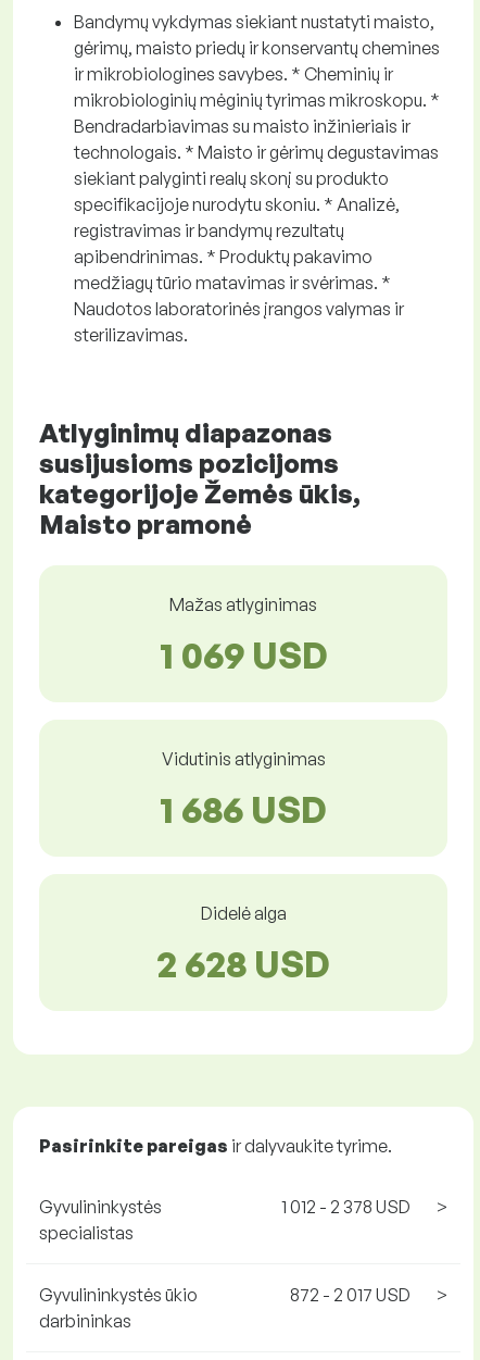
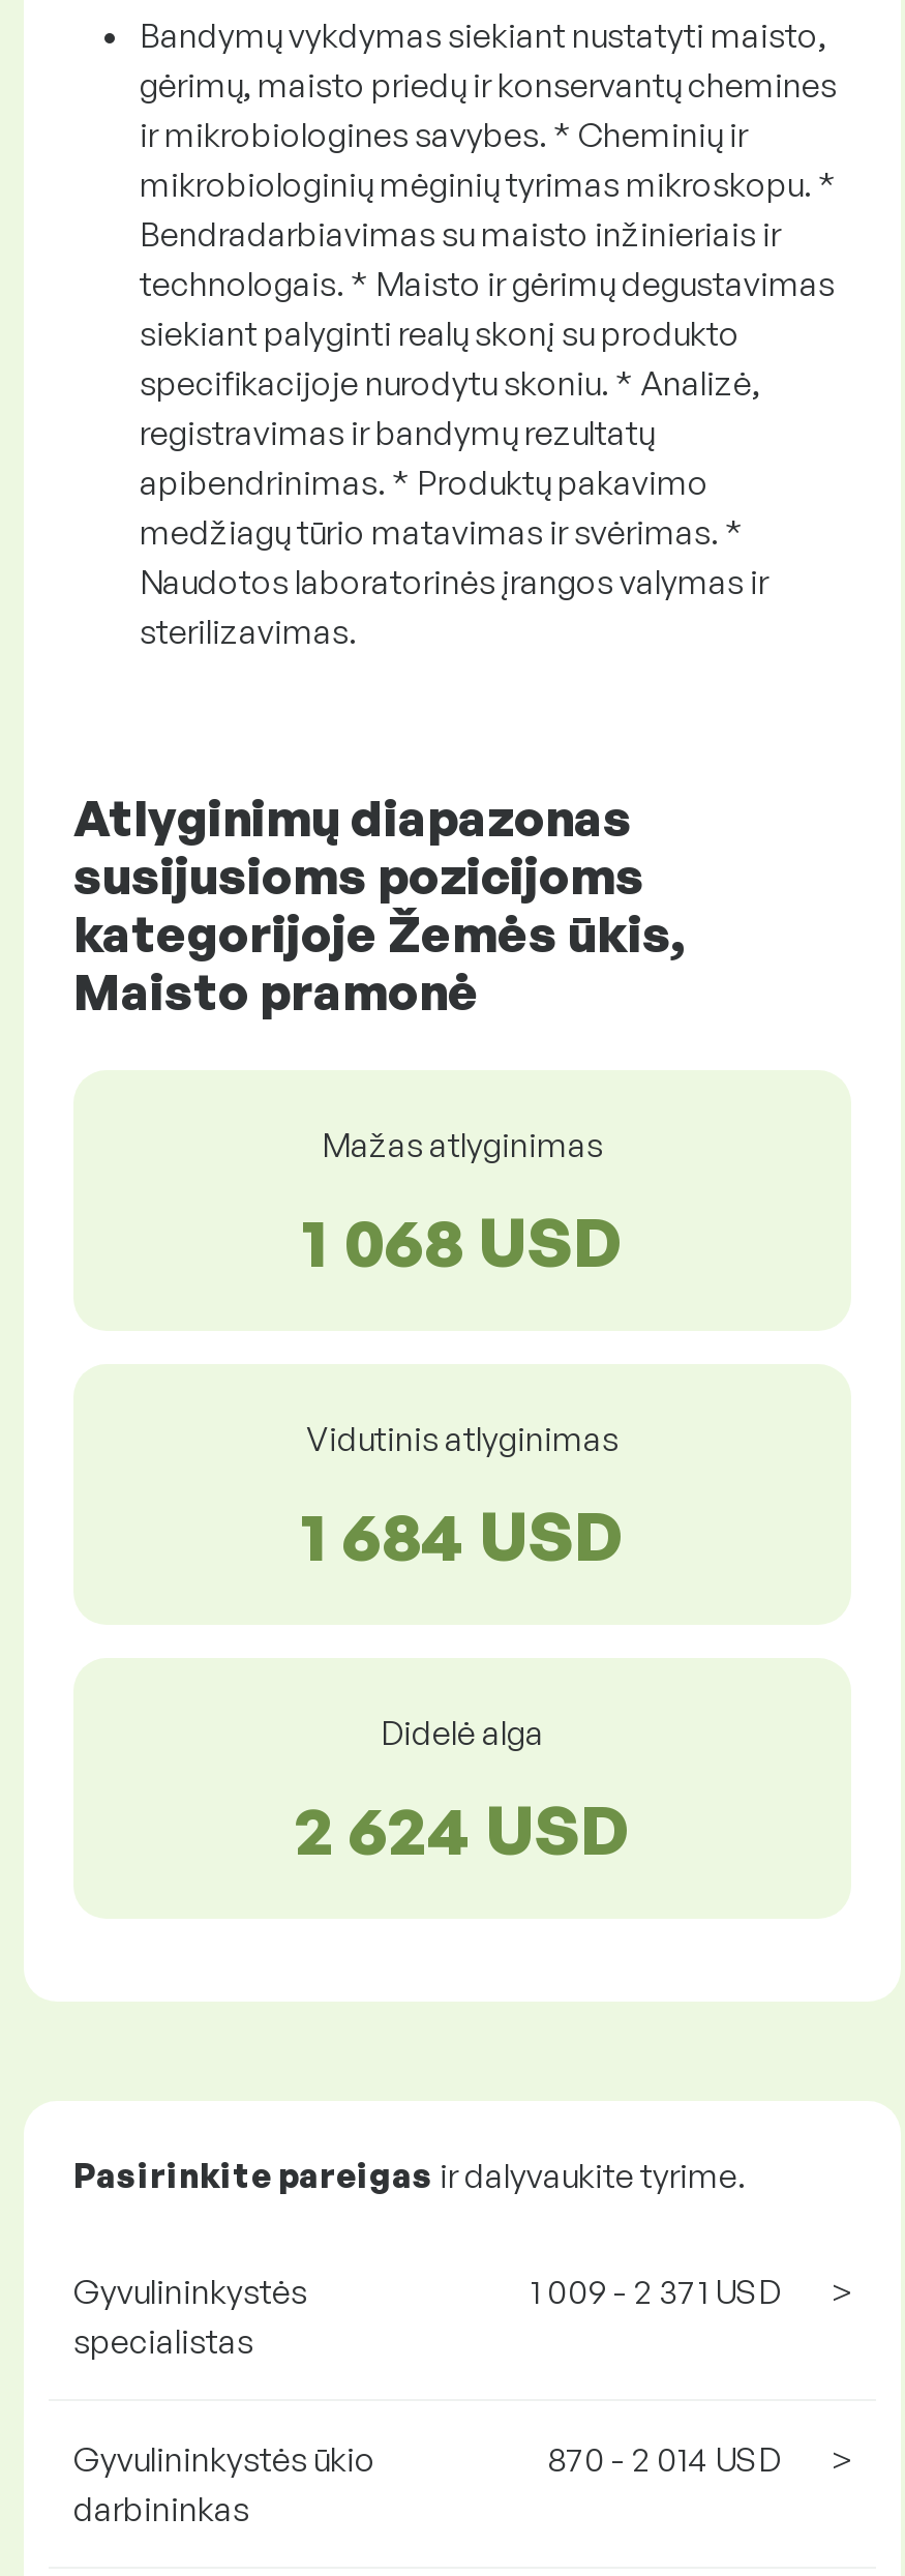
[159,634,327,677] 1 069 USD -> [302,1201,623,1283] 1 068 USD
[160,788,327,832] 1 686 USD -> [301,1494,624,1577] 1 684 USD
[156,943,330,986] 2 628 USD -> [295,1788,630,1871] 2 624 USD
[281,1196,410,1218] 1 012 - 2 378 USD -> [531,2271,781,2312] 1 009 - 2 371 USD
[290,1284,410,1306] 872 - 2 017 USD -> [547,2438,781,2480] 870 - 2 014 USD

